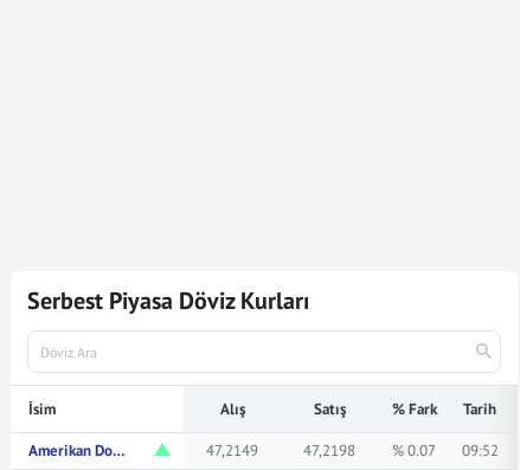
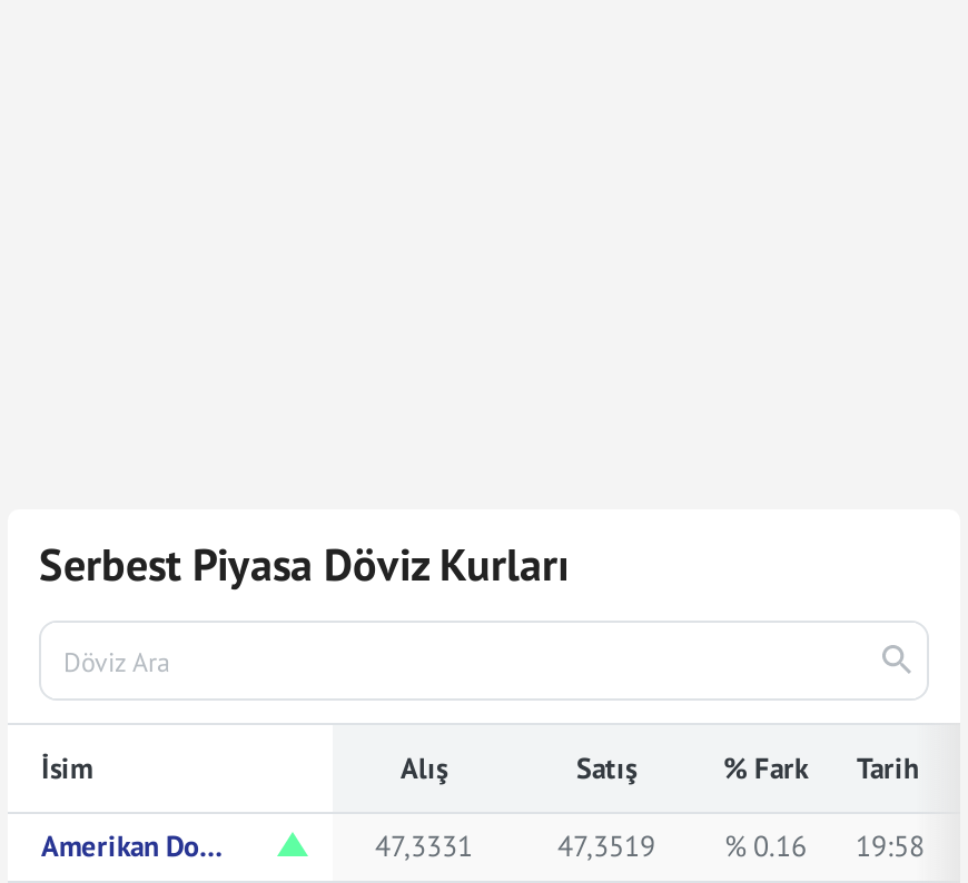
[206,440,258,461] 47,2149 -> [375,827,473,865] 47,3331
[303,440,355,461] 47,2198 -> [557,827,655,865] 47,3519
[392,440,436,461] % 0.07 -> [724,827,807,865] % 0.16
[462,440,499,461] 09:52 -> [856,827,925,865] 19:58

